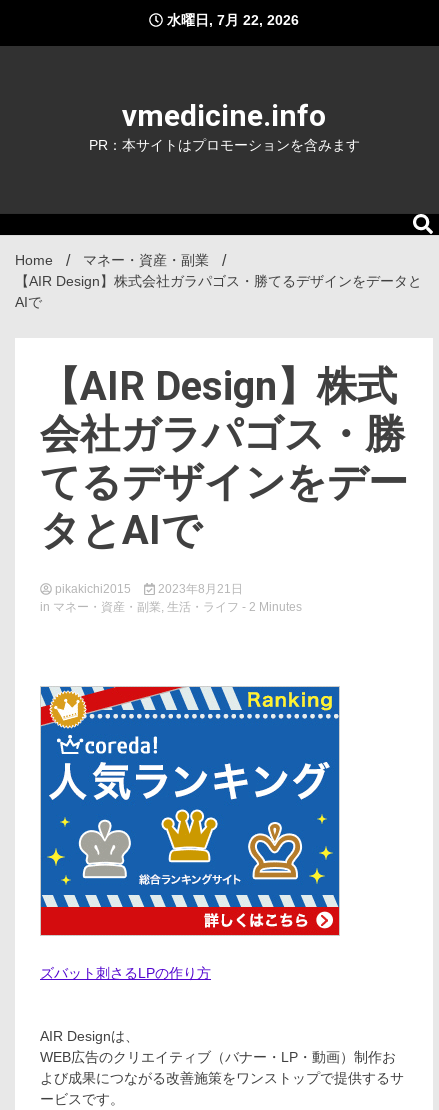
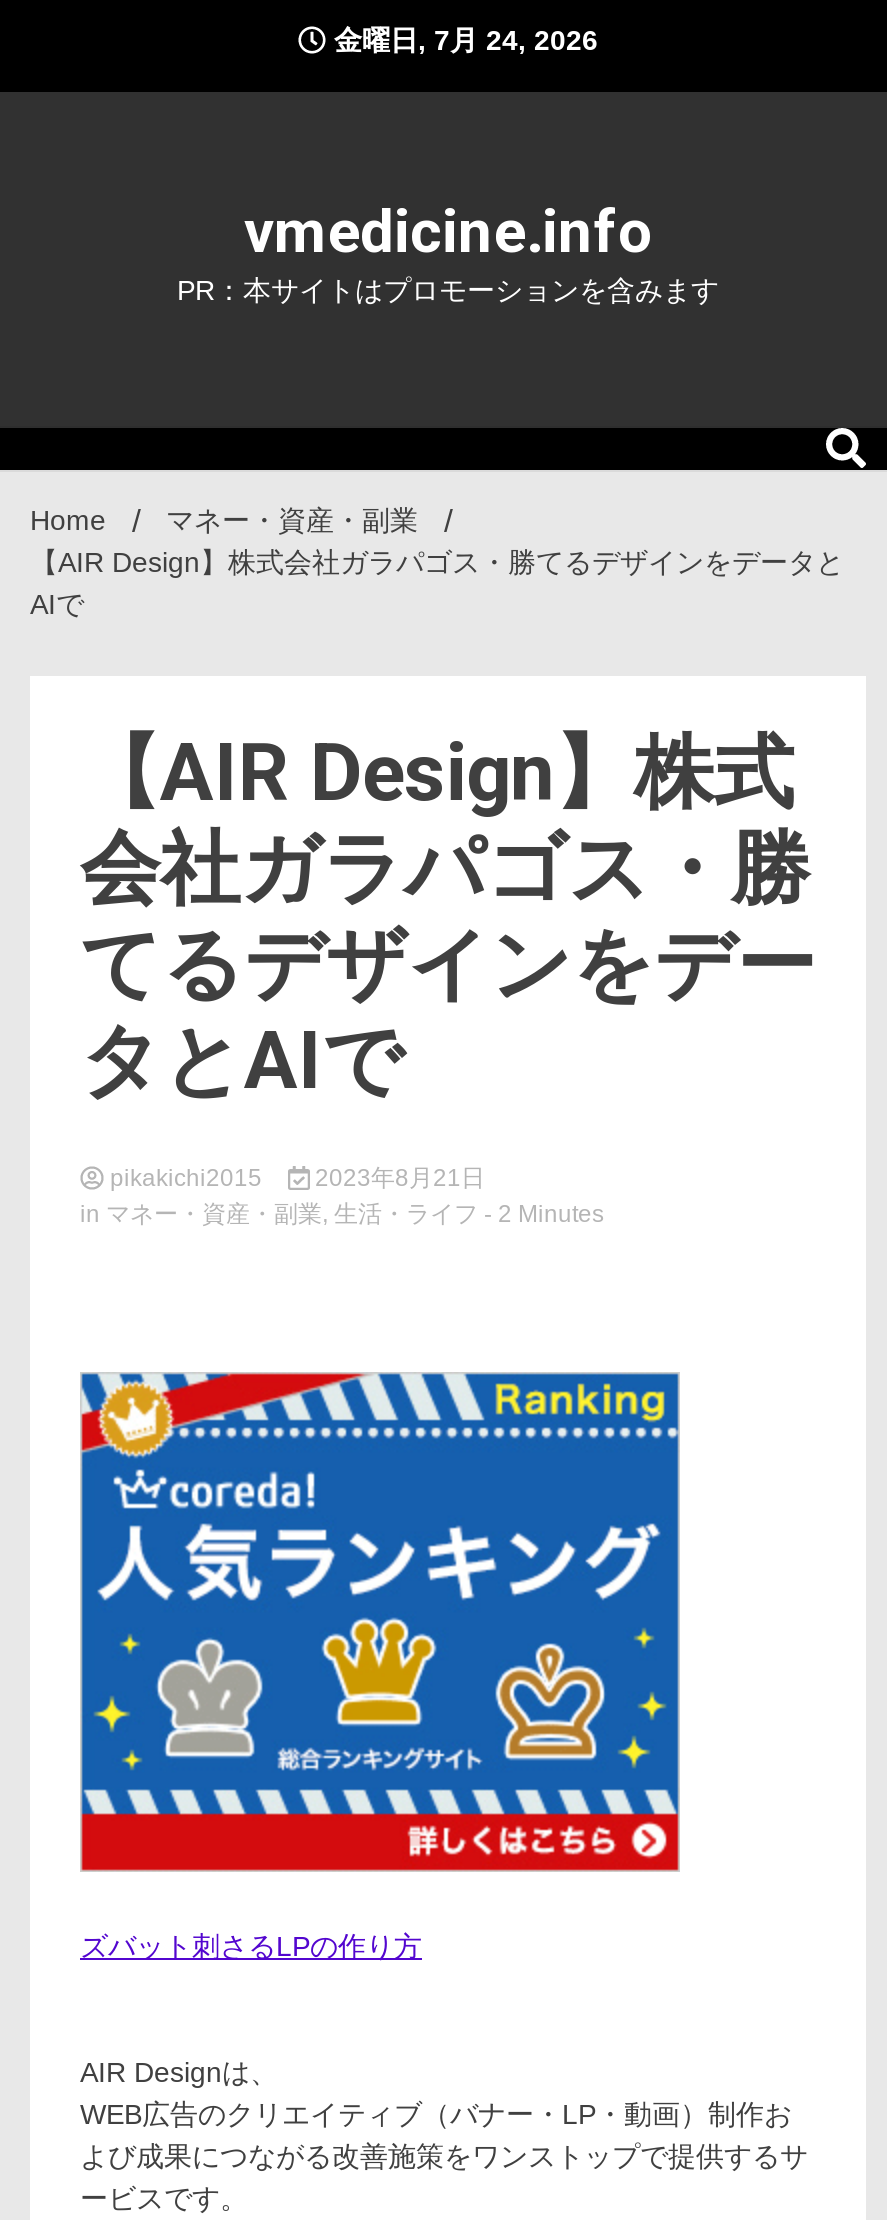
[163,12,299,28] 水曜日, 7月 22, 2026 -> [326,24,598,56] 金曜日, 7月 24, 2026

